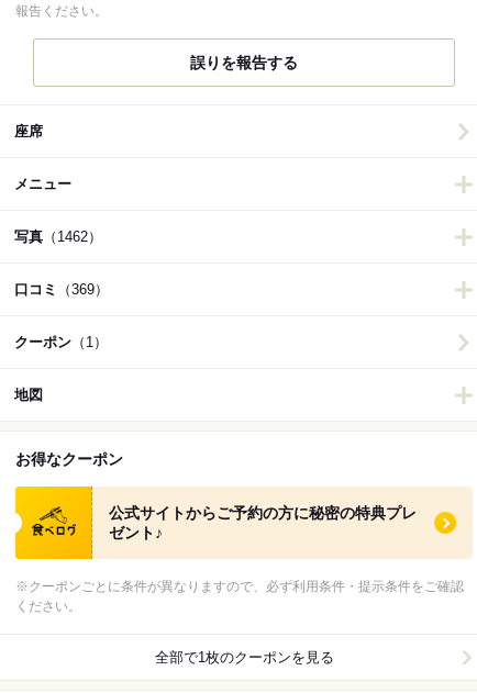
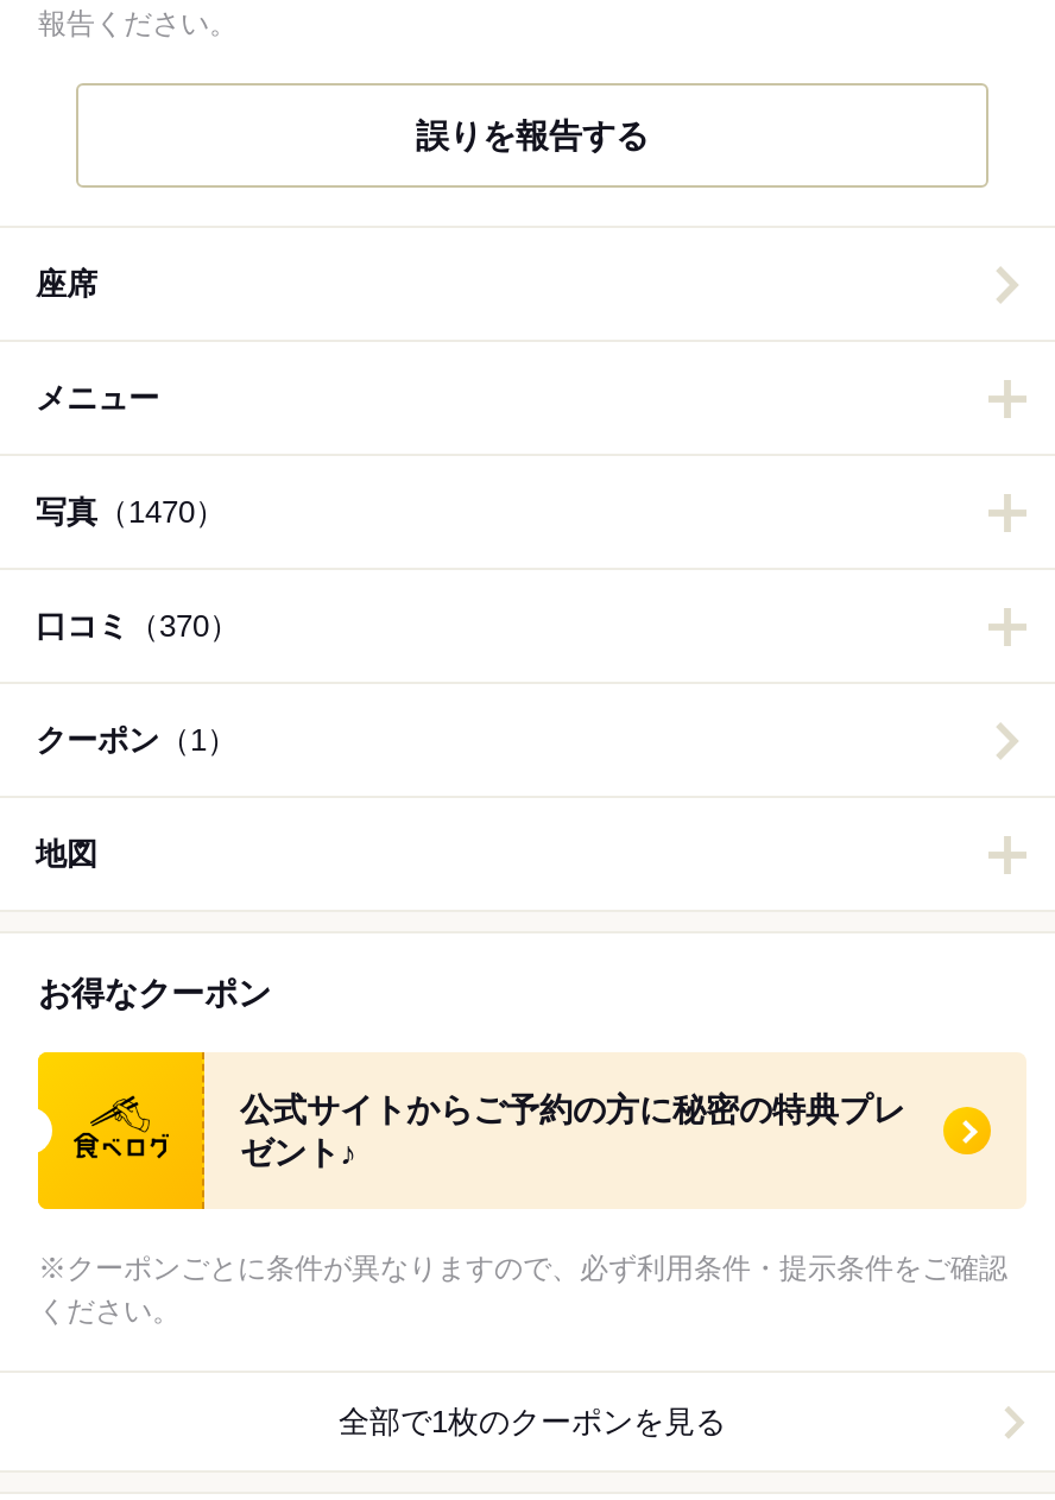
[14,228,102,245] 写真（1462） -> [36,494,226,530] 写真（1470）
[14,281,109,298] 口コミ（369） -> [36,608,240,644] 口コミ（370）

